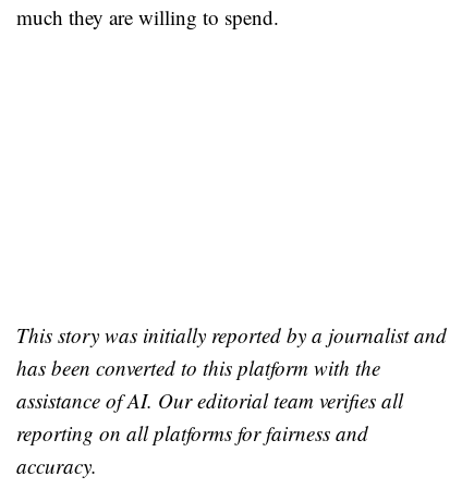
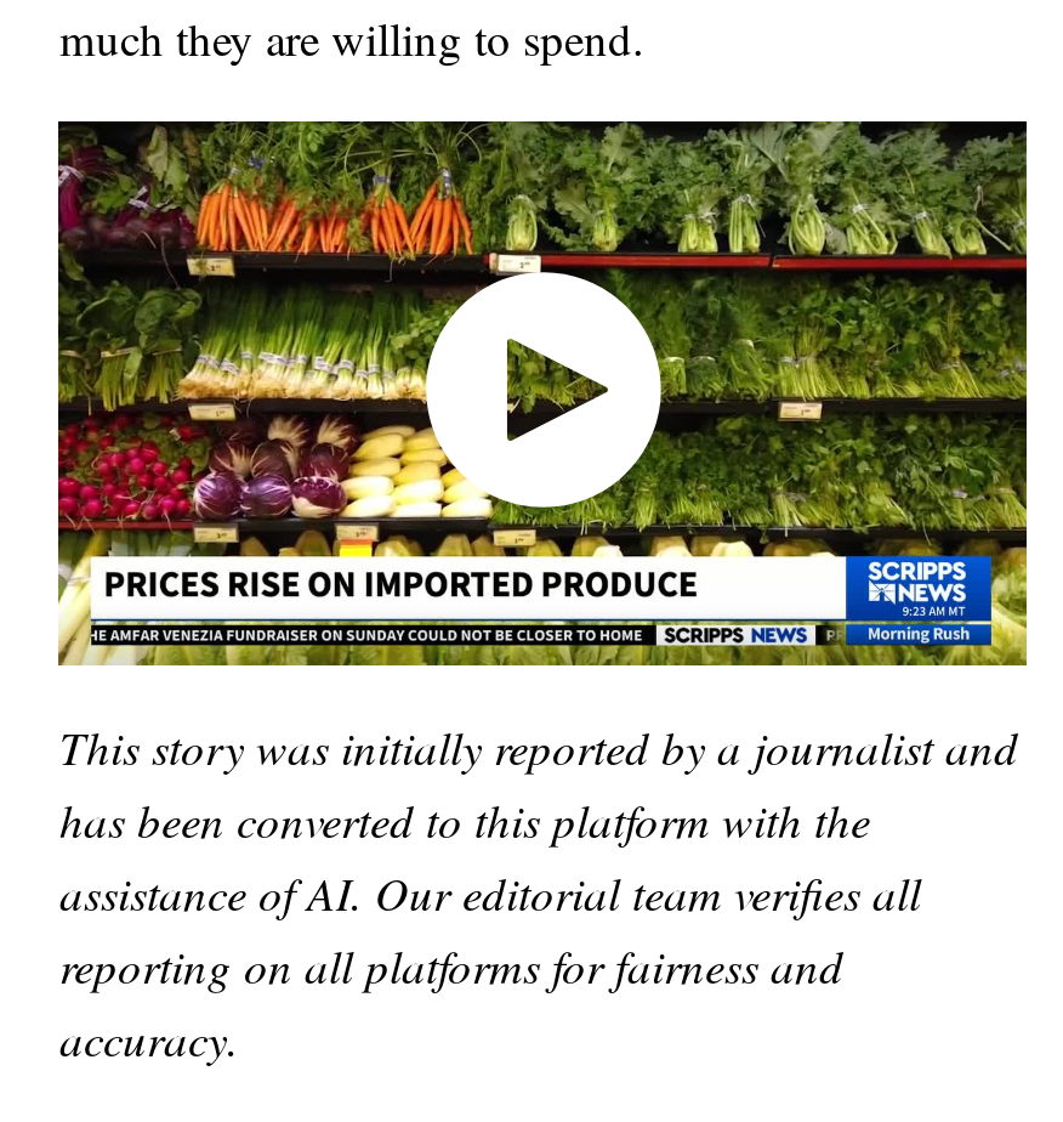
none -> [56,119,1029,668] [image]

